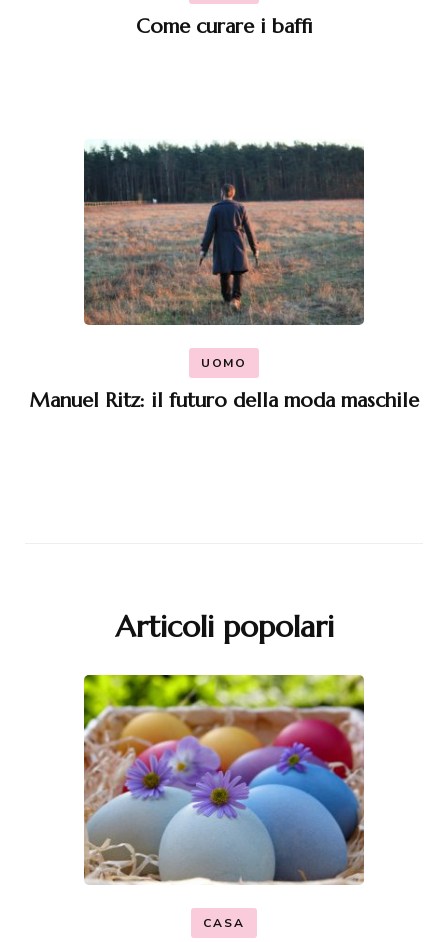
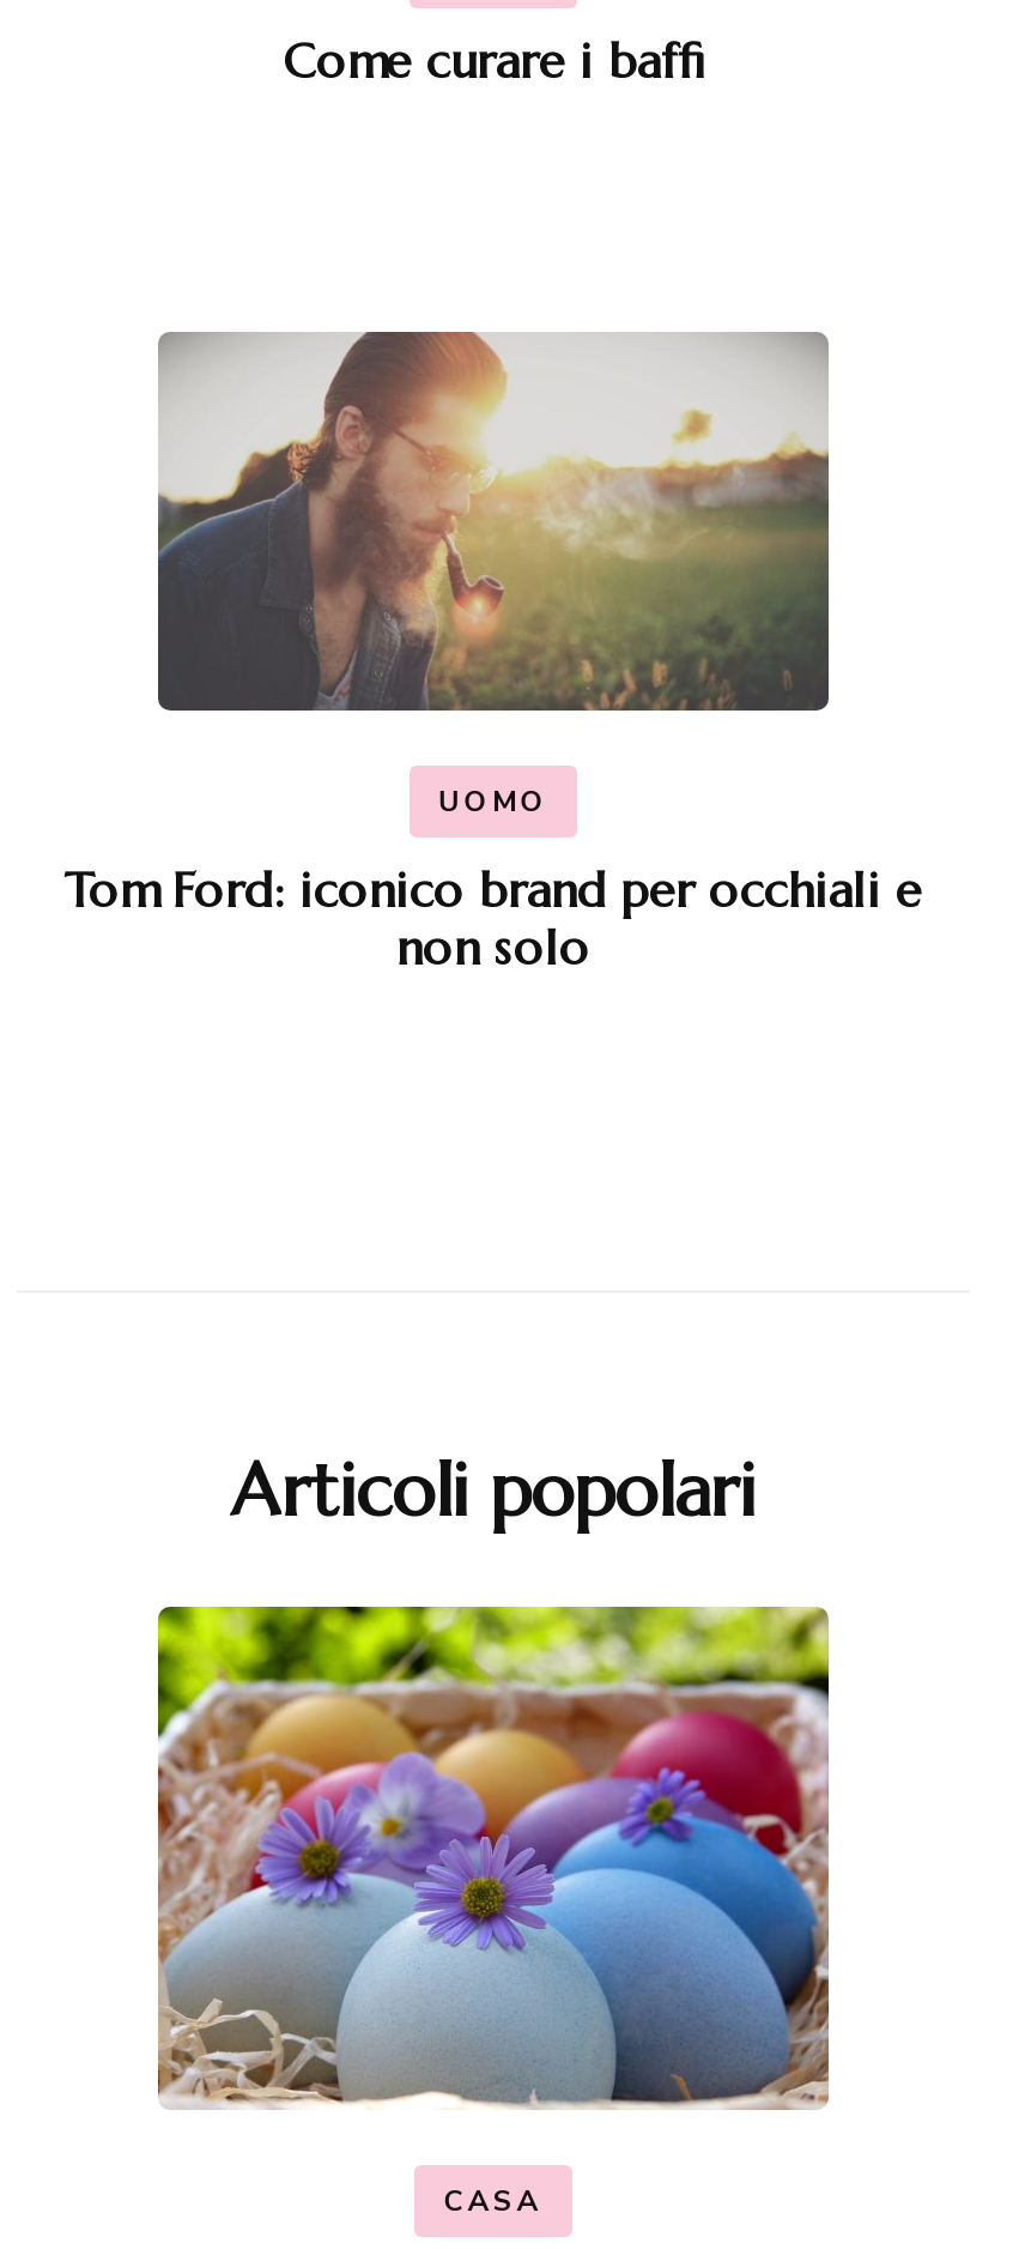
[83,140,365,326] [image] -> [158,328,829,712] [image]
moved [201,355,247,371] -> [438,781,549,820]: UOMO
[29,388,419,413] Manuel Ritz: il futuro della moda maschile -> [65,860,922,978] Tom Ford: iconico brand per occhiali e | non solo

